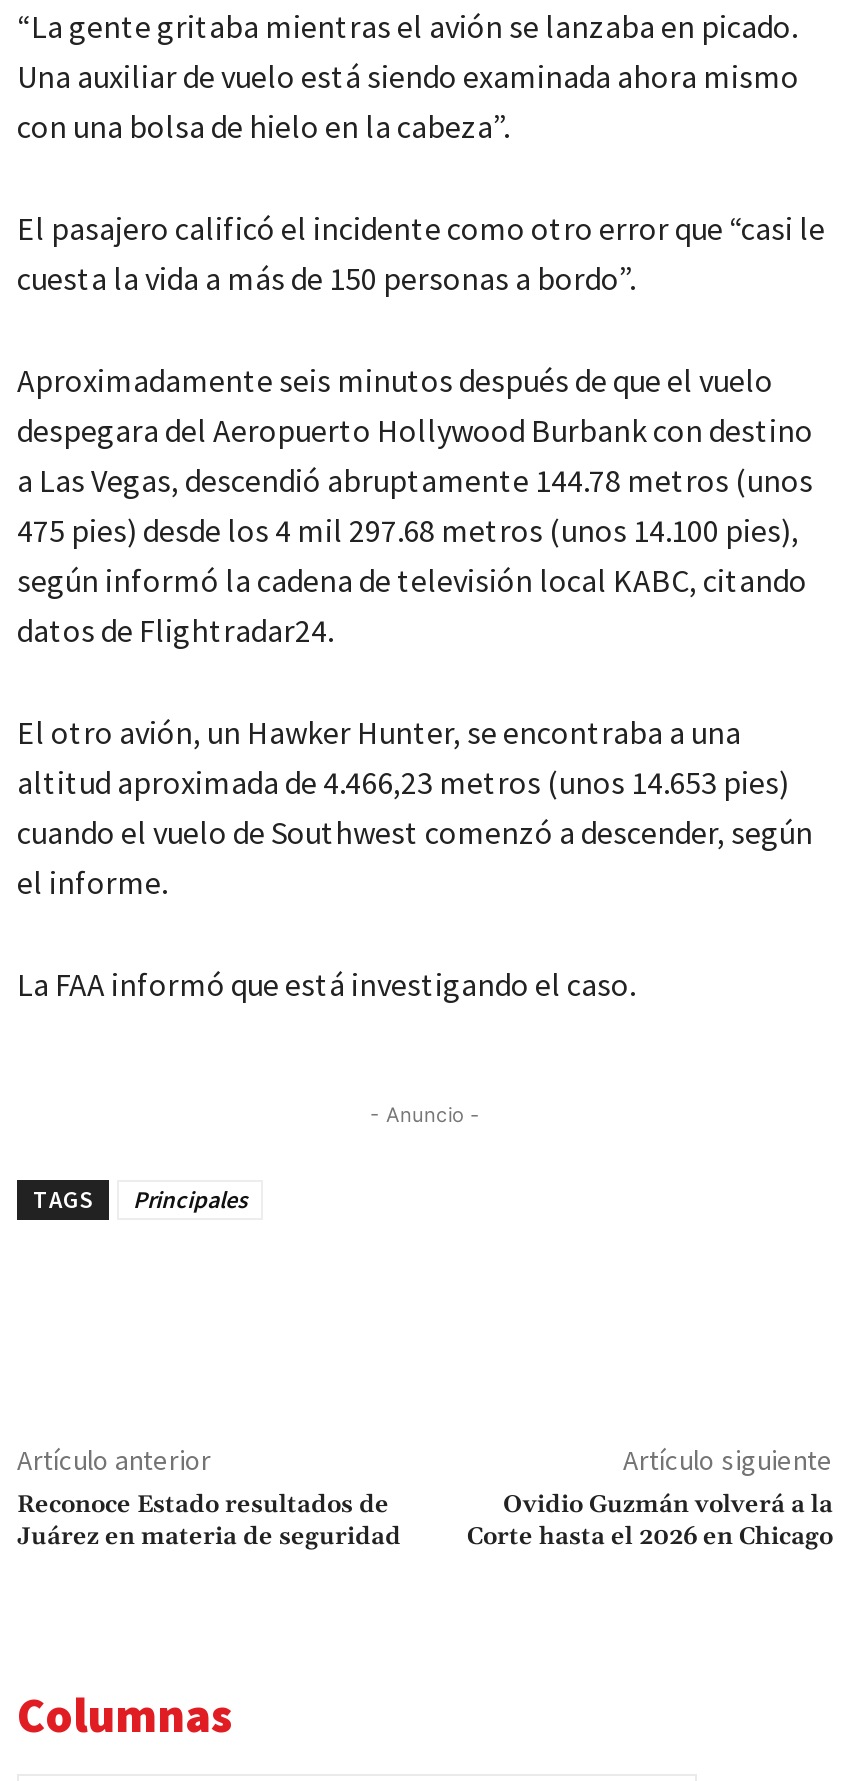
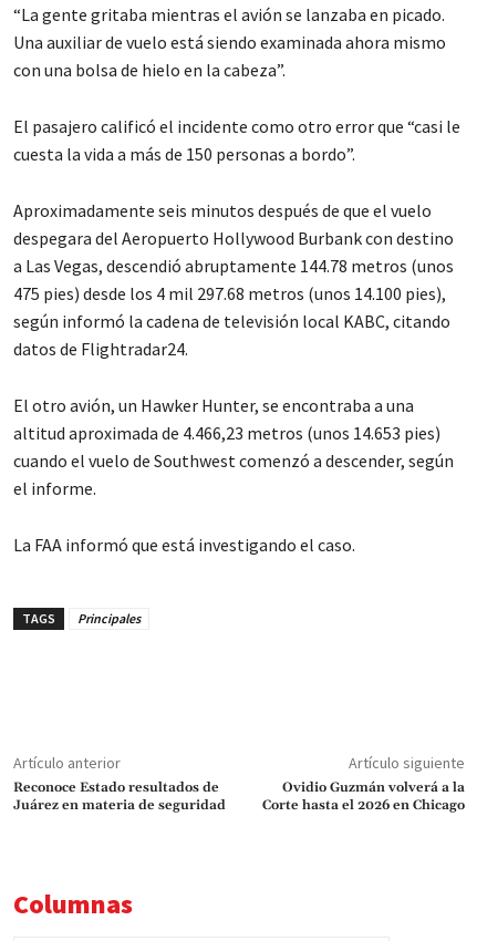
[370,1102,480,1126] - Anuncio - -> none

